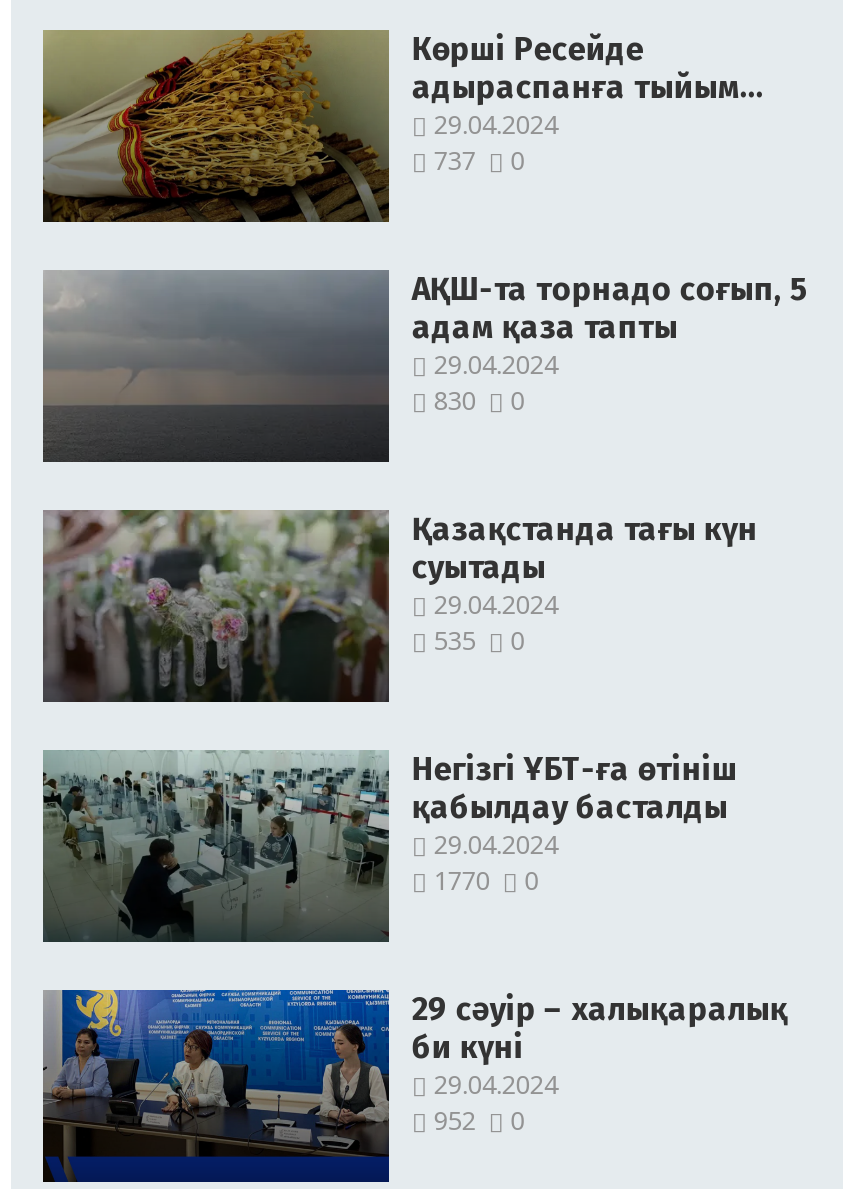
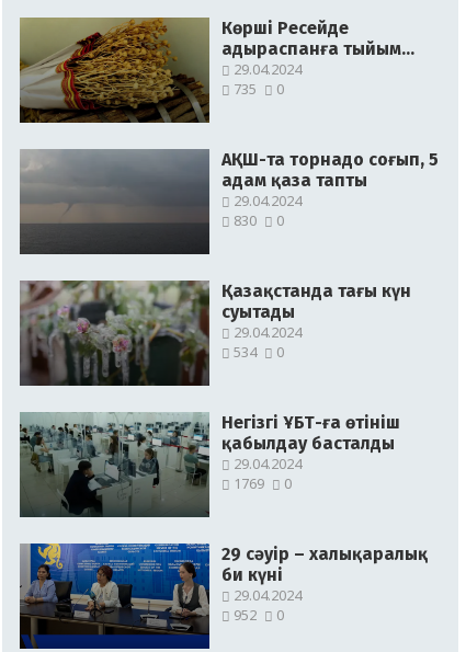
[428,141,476,177] 737 -> [231,78,257,98] 735
[428,621,476,657] 535 -> [231,341,257,361] 534
[428,861,490,897] 1770 -> [231,473,265,493] 1769

